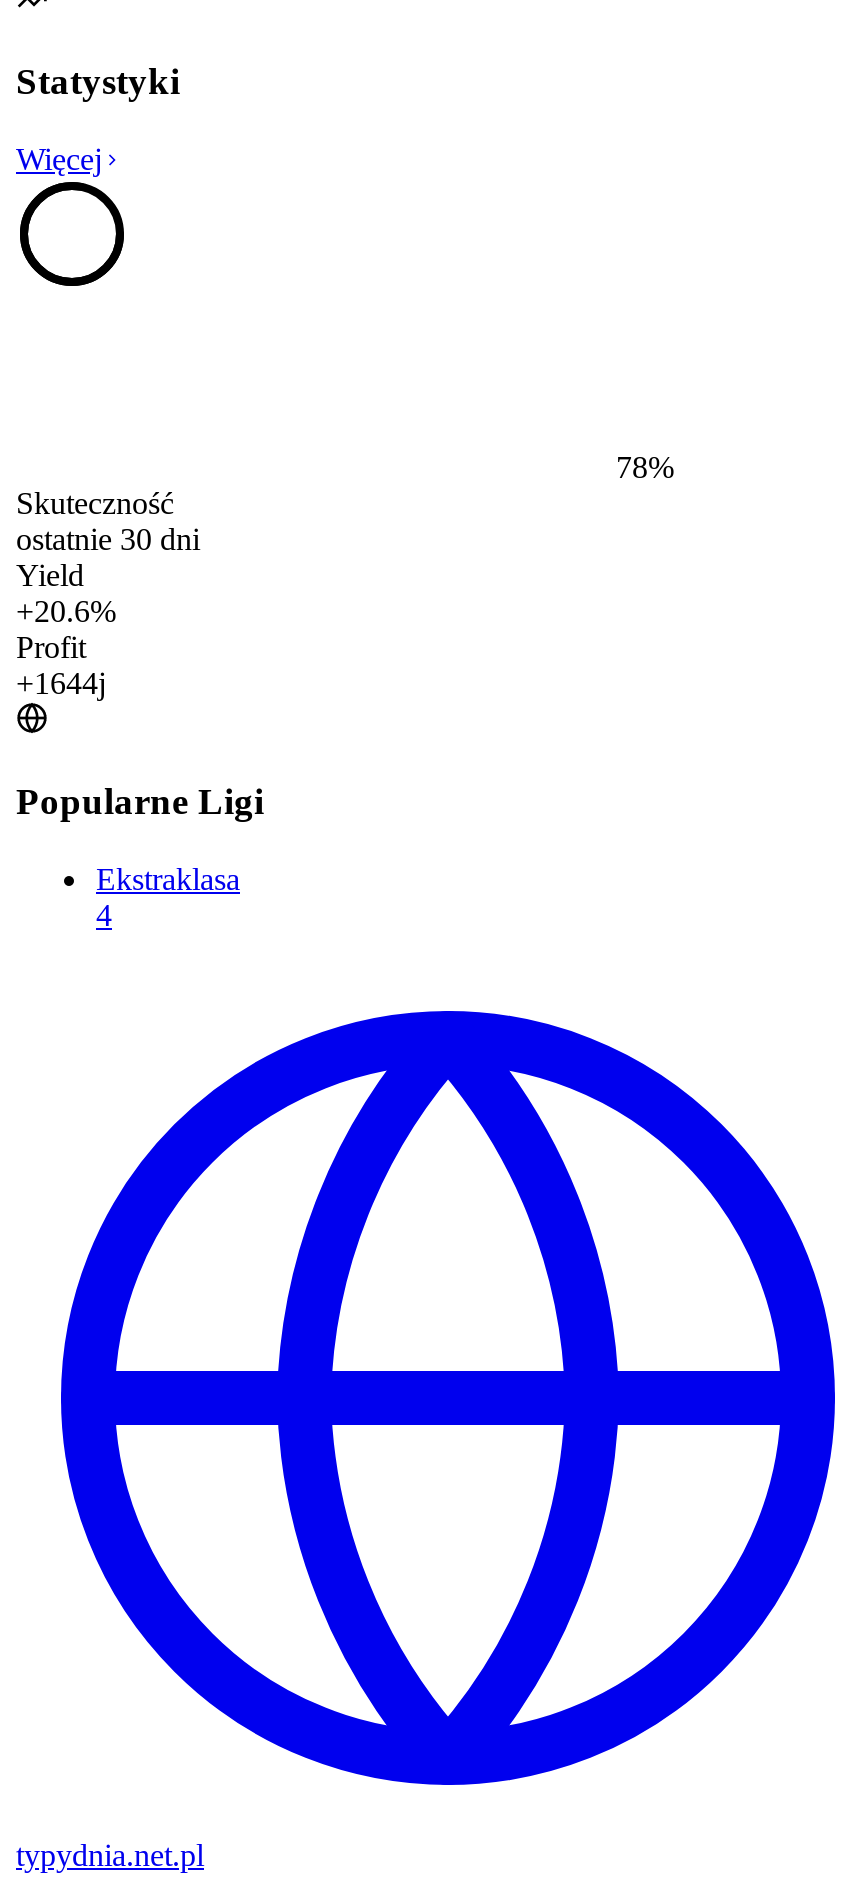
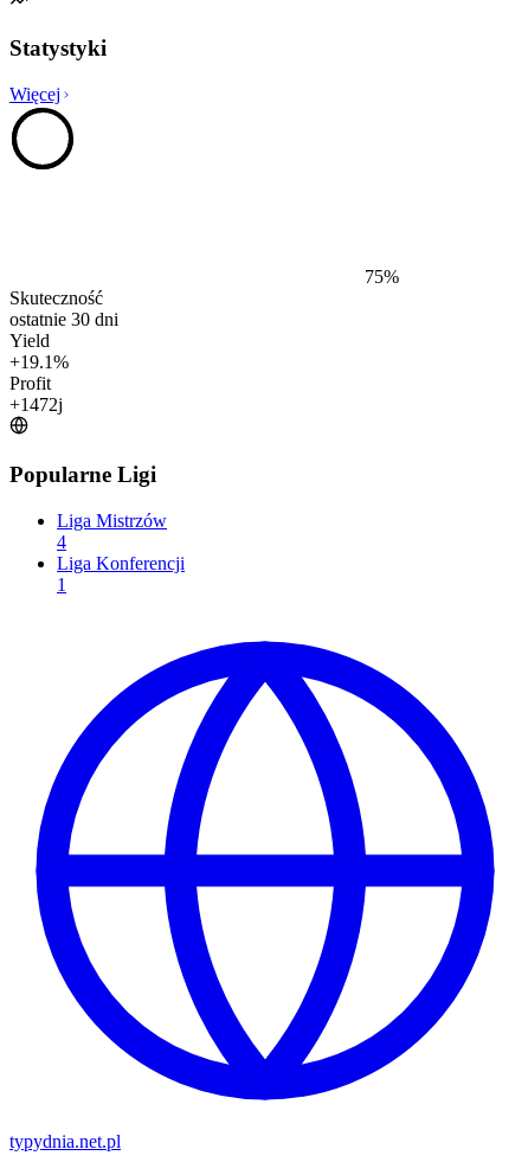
[616,450,674,484] 78% -> [365,267,399,287] 75%
[16,594,116,628] +20.6% -> [9,352,69,372] +19.1%
[16,666,106,700] +1644j -> [9,395,63,415] +1472j
[96,861,240,895] Ekstraklasa -> [57,510,167,530] Liga Mistrzów
none -> [57,553,185,594] Liga Konferencji | 1

